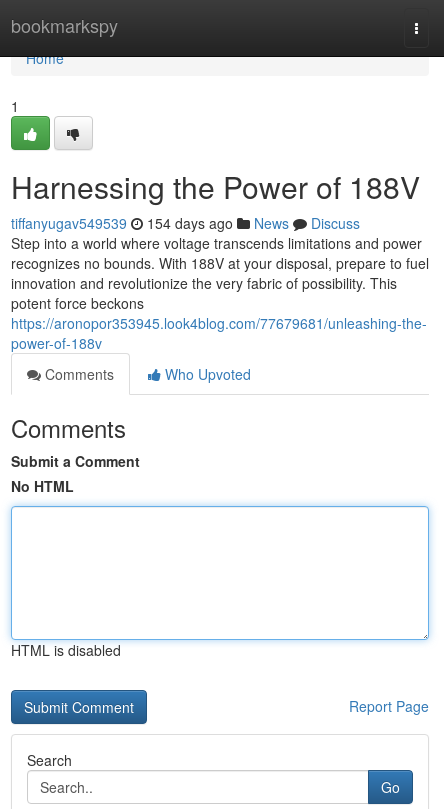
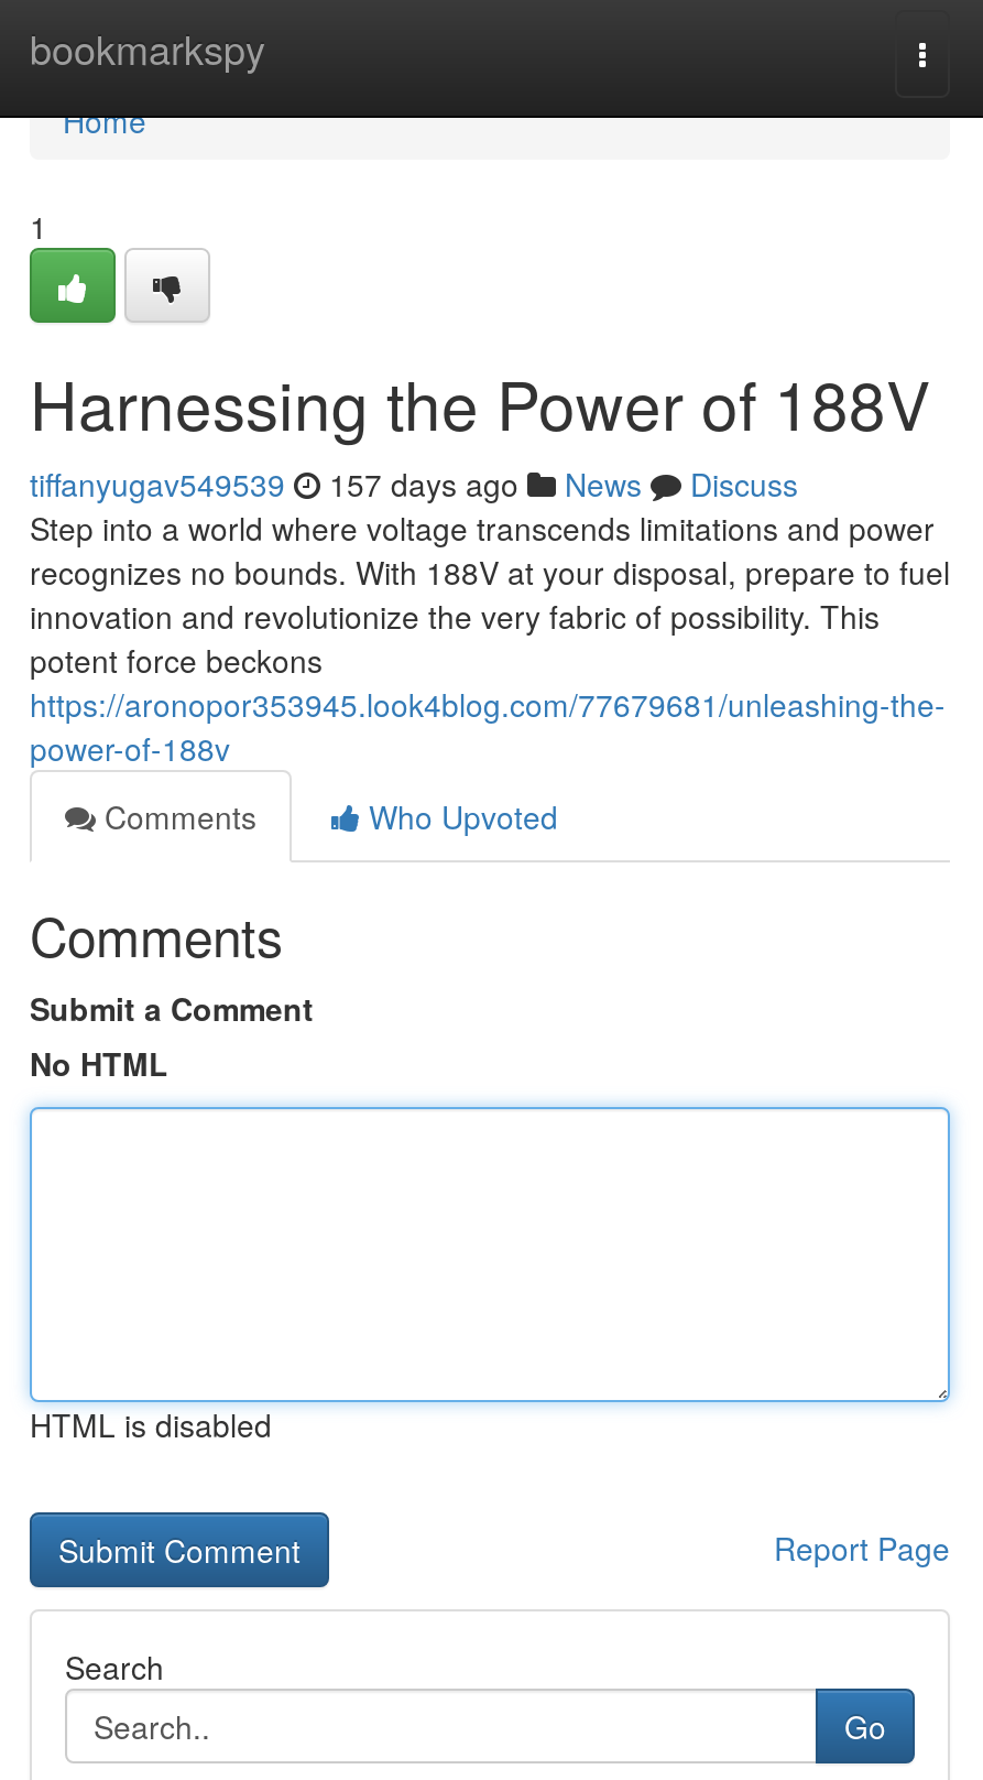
[11,213,360,233] tiffanyugav549539 154 days ago News Discuss -> [30,462,798,506] tiffanyugav549539 157 days ago News Discuss

